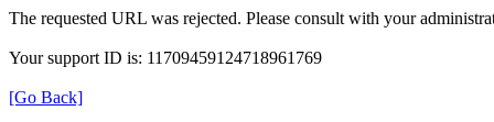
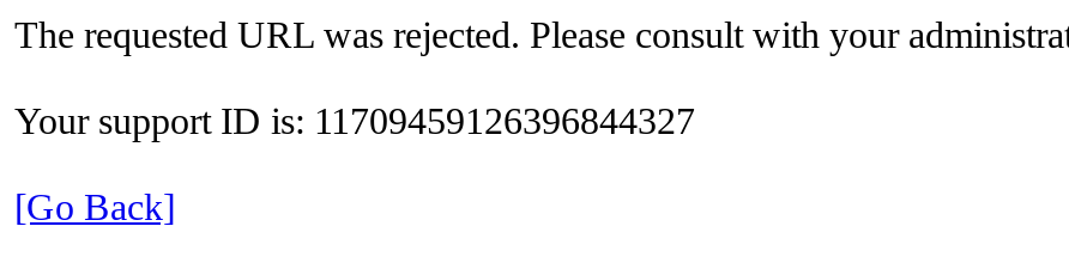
[9,48,322,67] Your support ID is: 11709459124718961769 -> [14,100,695,141] Your support ID is: 11709459126396844327

